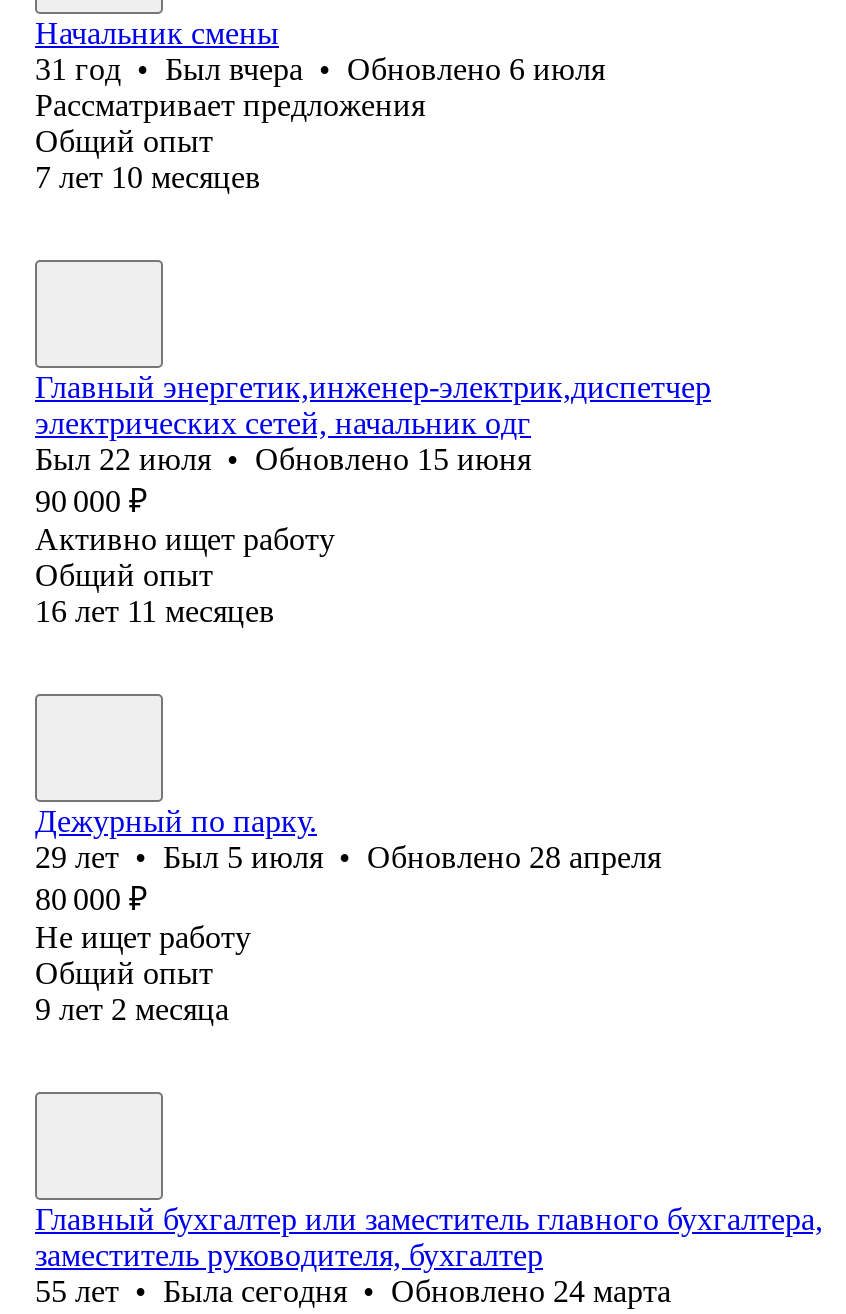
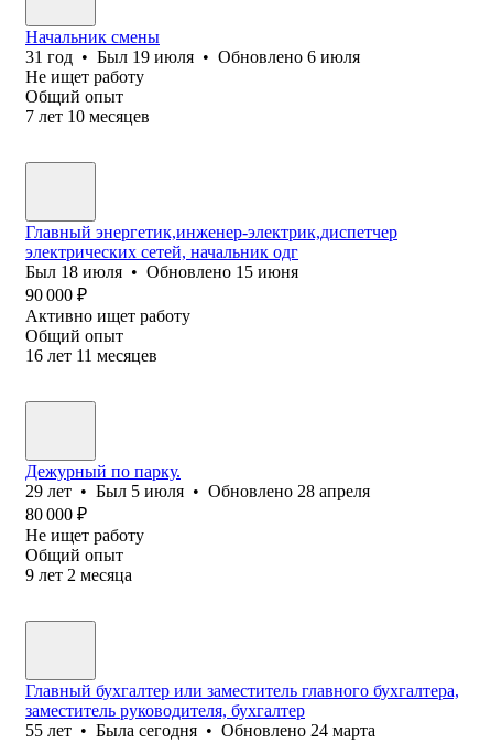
[35,52,605,122] 31 год • Был вчера • Обновлено 6 июля | Рассматривает предложения -> [25,47,360,86] 31 год • Был 19 июля • Обновлено 6 июля | Не ищет работу
[35,442,531,476] Был 22 июля • Обновлено 15 июня -> [25,262,298,281] Был 18 июля • Обновлено 15 июня

